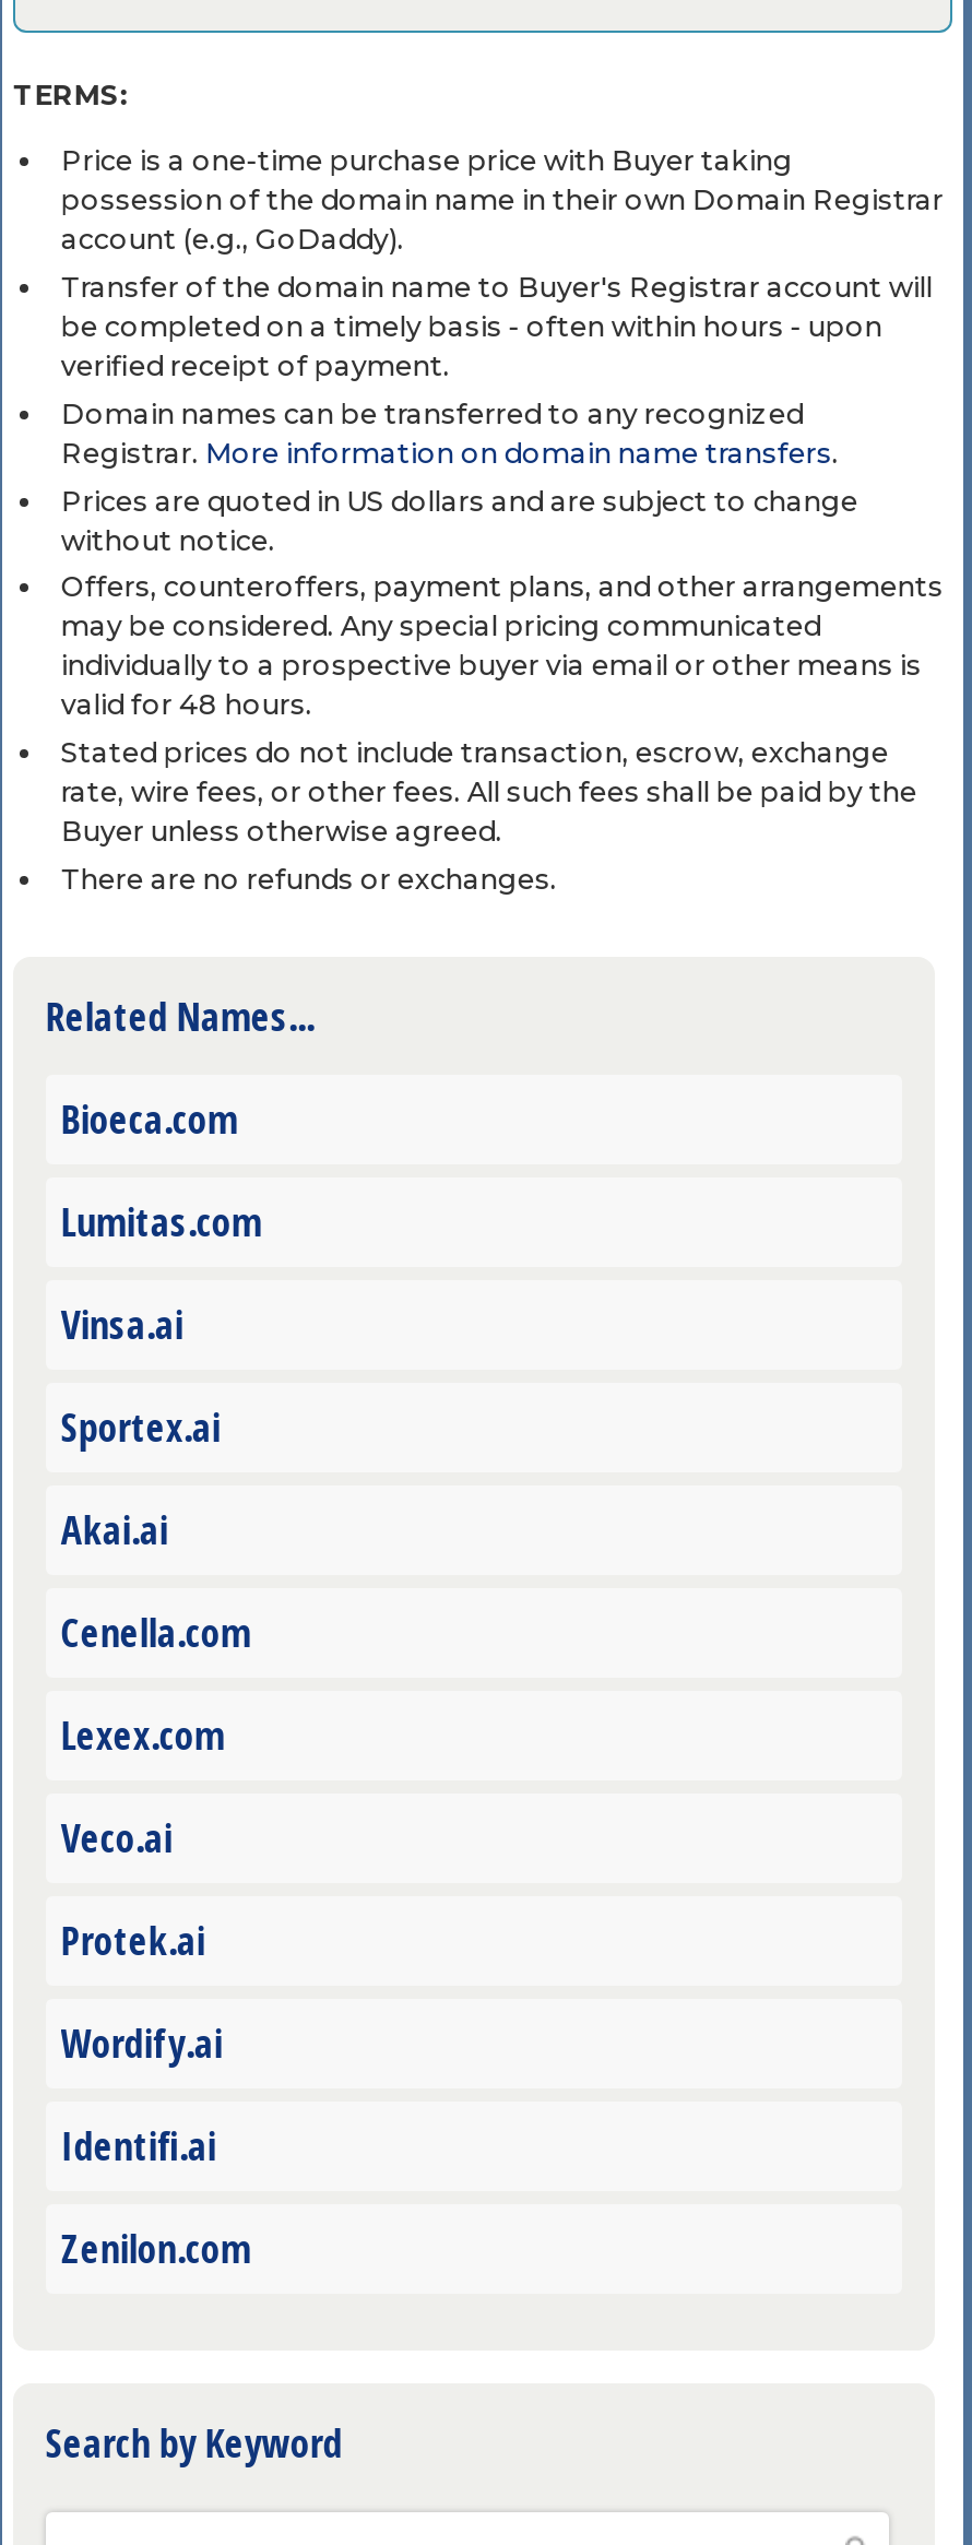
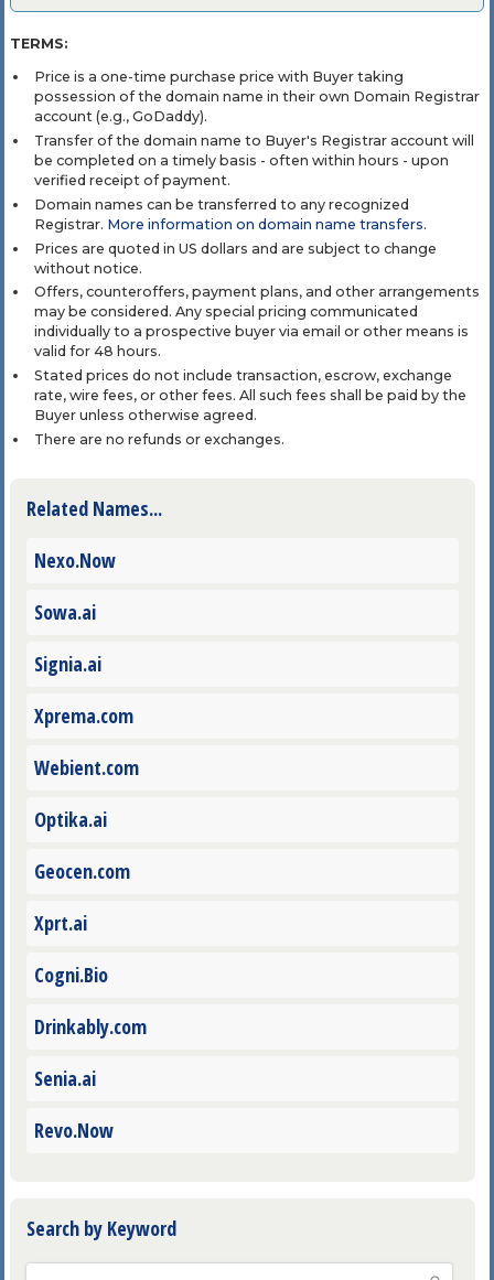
[61,1093,238,1145] Bioeca.com -> [34,547,116,574] Nexo.Now
[61,1196,262,1248] Lumitas.com -> [34,599,96,625] Sowa.ai
[61,1298,183,1351] Vinsa.ai -> [34,651,101,677] Signia.ai
[61,1401,220,1453] Sportex.ai -> [34,703,133,729] Xprema.com
[61,1504,168,1556] Akai.ai -> [34,754,139,781] Webient.com
[61,1606,251,1659] Cenella.com -> [34,806,107,833] Optika.ai
[61,1709,225,1761] Lexex.com -> [34,858,130,885] Geocen.com
[61,1812,172,1864] Veco.ai -> [34,910,87,936] Xprt.ai
[61,1914,205,1967] Protek.ai -> [34,962,108,988] Cogni.Bio
[61,2017,223,2069] Wordify.ai -> [34,1014,147,1040] Drinkably.com
[61,2120,216,2172] Identifi.ai -> [34,1065,96,1092] Senia.ai
[61,2222,251,2275] Zenilon.com -> [34,1117,113,1144] Revo.Now

